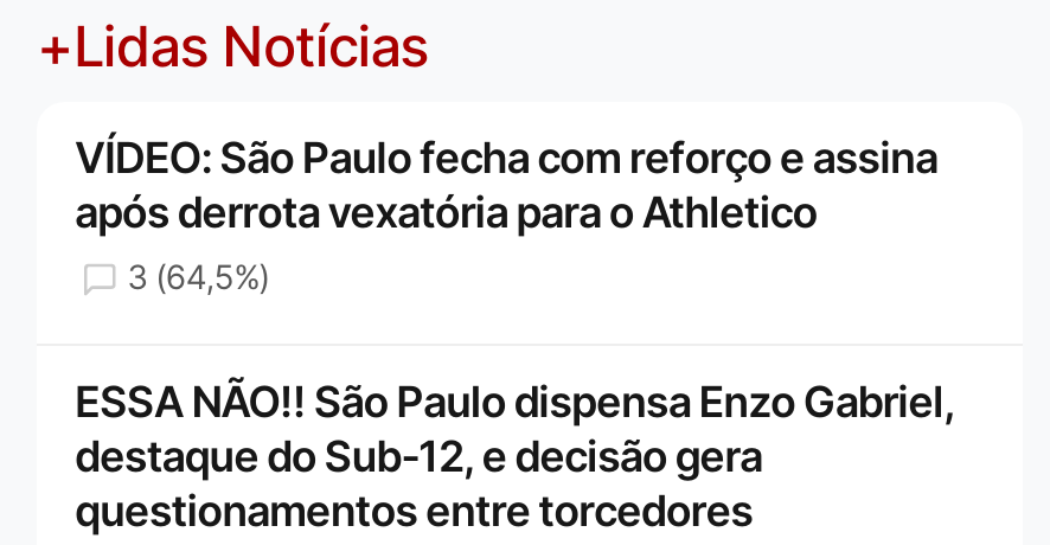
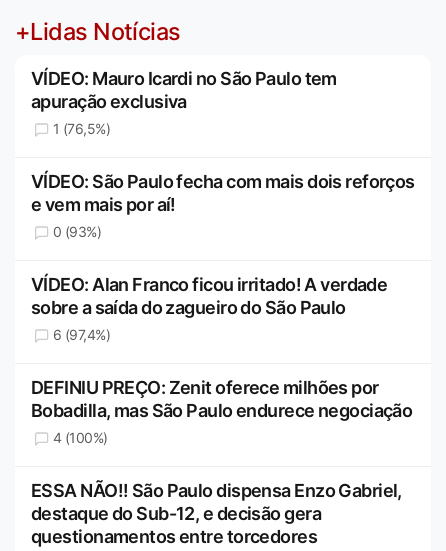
[75,132,937,295] VÍDEO: São Paulo fecha com reforço e assina | após derrota vexatória para o Athletico | 3 (64,5%) -> [31,68,415,446] VÍDEO: Mauro Icardi no São Paulo tem | apuração exclusiva | 1 (76,5%) | VÍDEO: São Paulo fecha com mais dois reforços | e vem mais por aí! | 0 (93%) | VÍDEO: Alan Franco ficou irritado! A verdade | sobre a saída do zagueiro do São Paulo | 6 (97,4%) | DEFINIU PREÇO: Zenit oferece milhões por | Bobadilla, mas São Paulo endurece negociação | 4 (100%)

